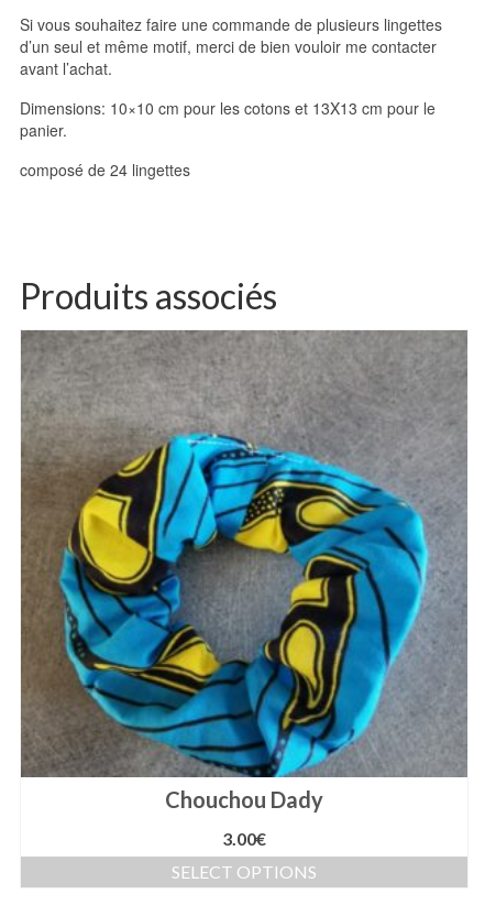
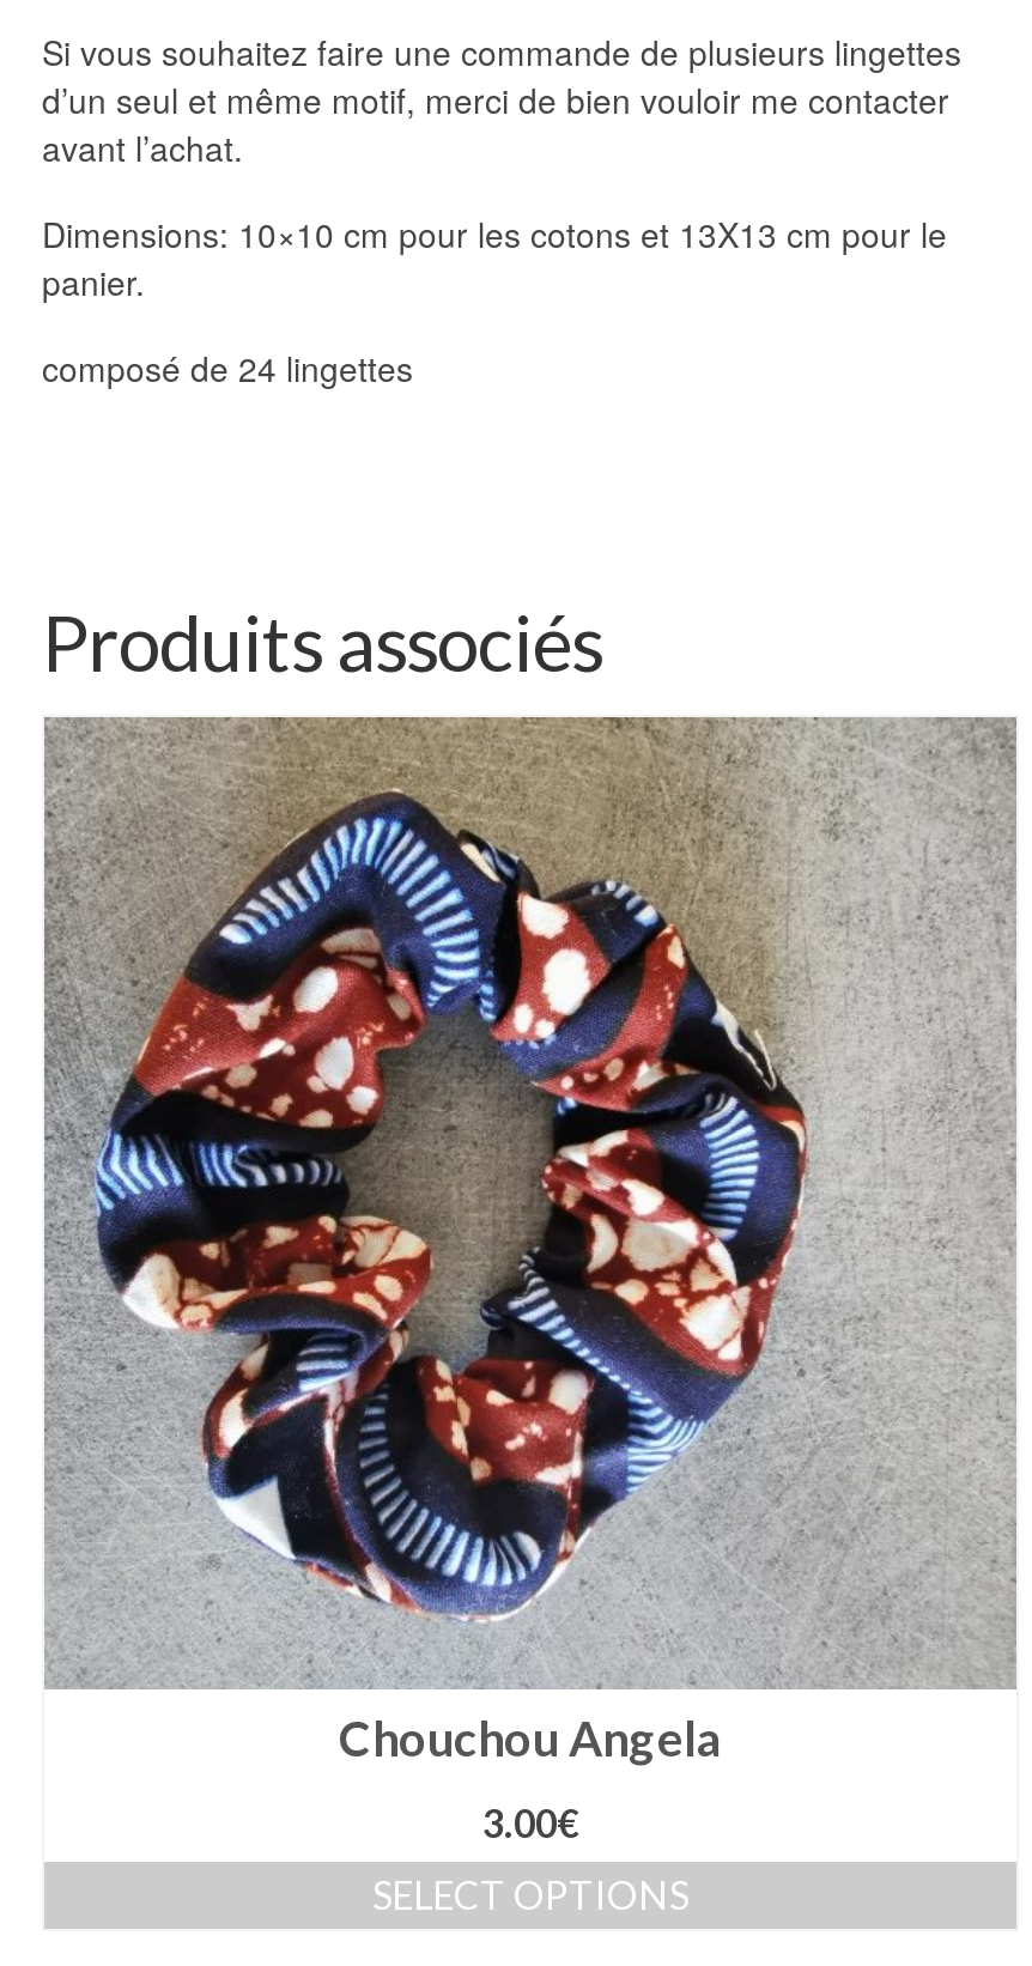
[21,330,467,813] [image] | Chouchou Dady -> [44,717,1014,1767] [image] | Chouchou Angela

